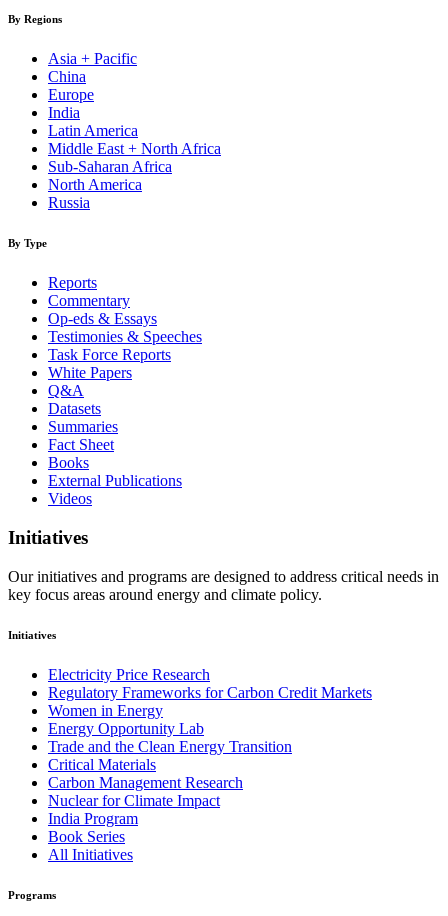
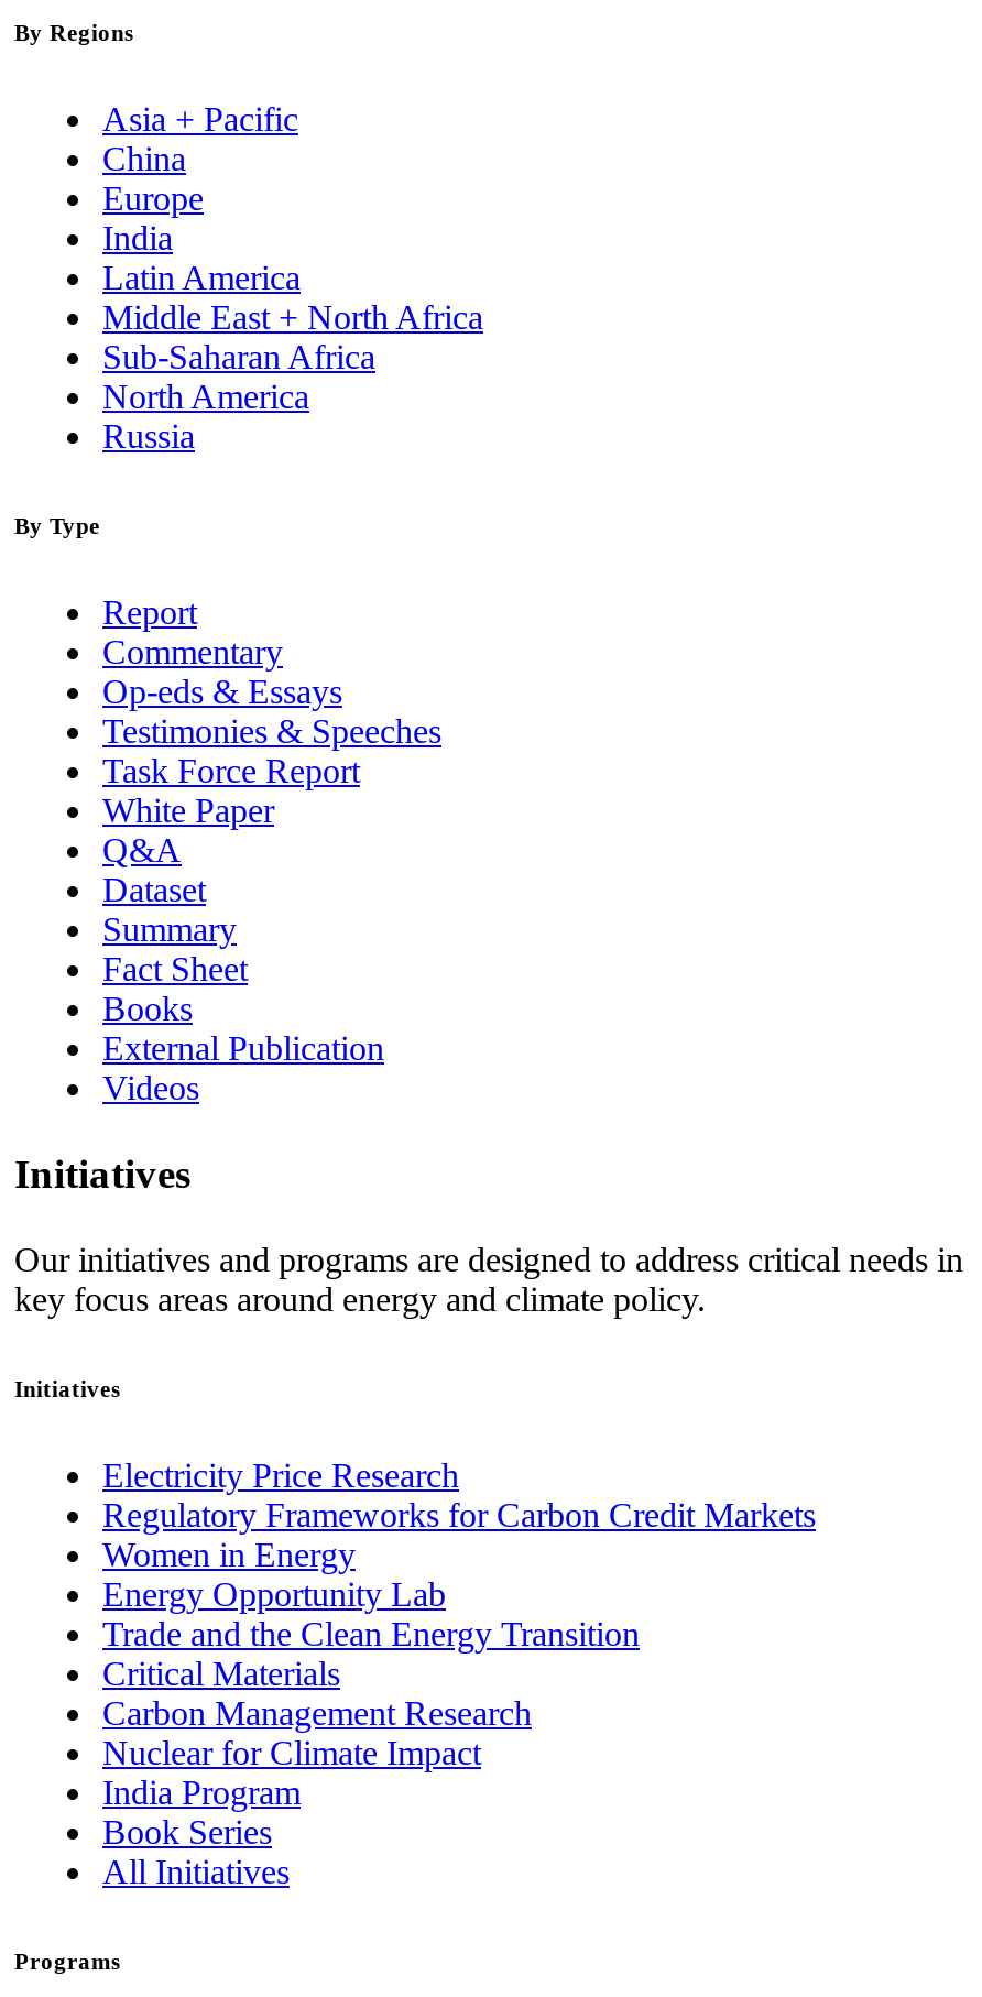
[48,274,97,291] Reports -> [102,594,197,631] Report
[48,346,171,363] Task Force Reports -> [102,752,360,790] Task Force Report
[48,364,132,381] White Papers -> [102,792,274,829] White Paper
[48,400,118,435] Datasets | Summaries -> [102,871,237,948] Dataset | Summary
[48,472,182,489] External Publications -> [102,1030,384,1067] External Publication

